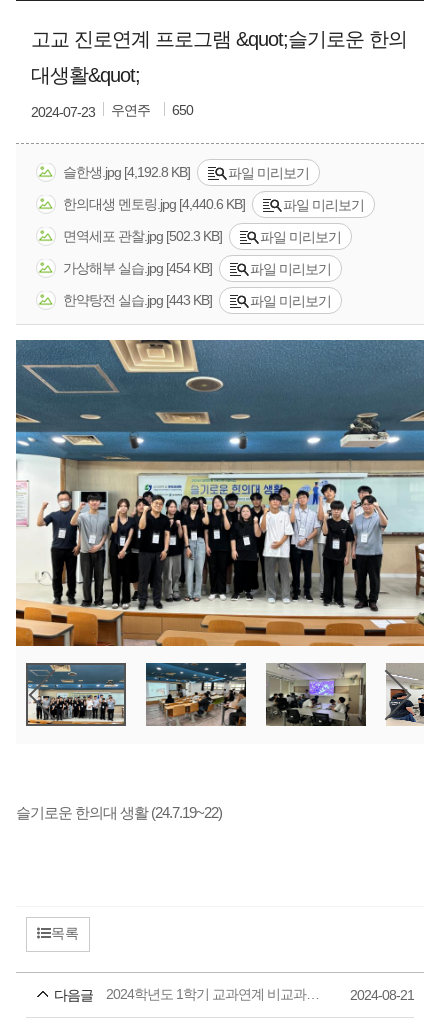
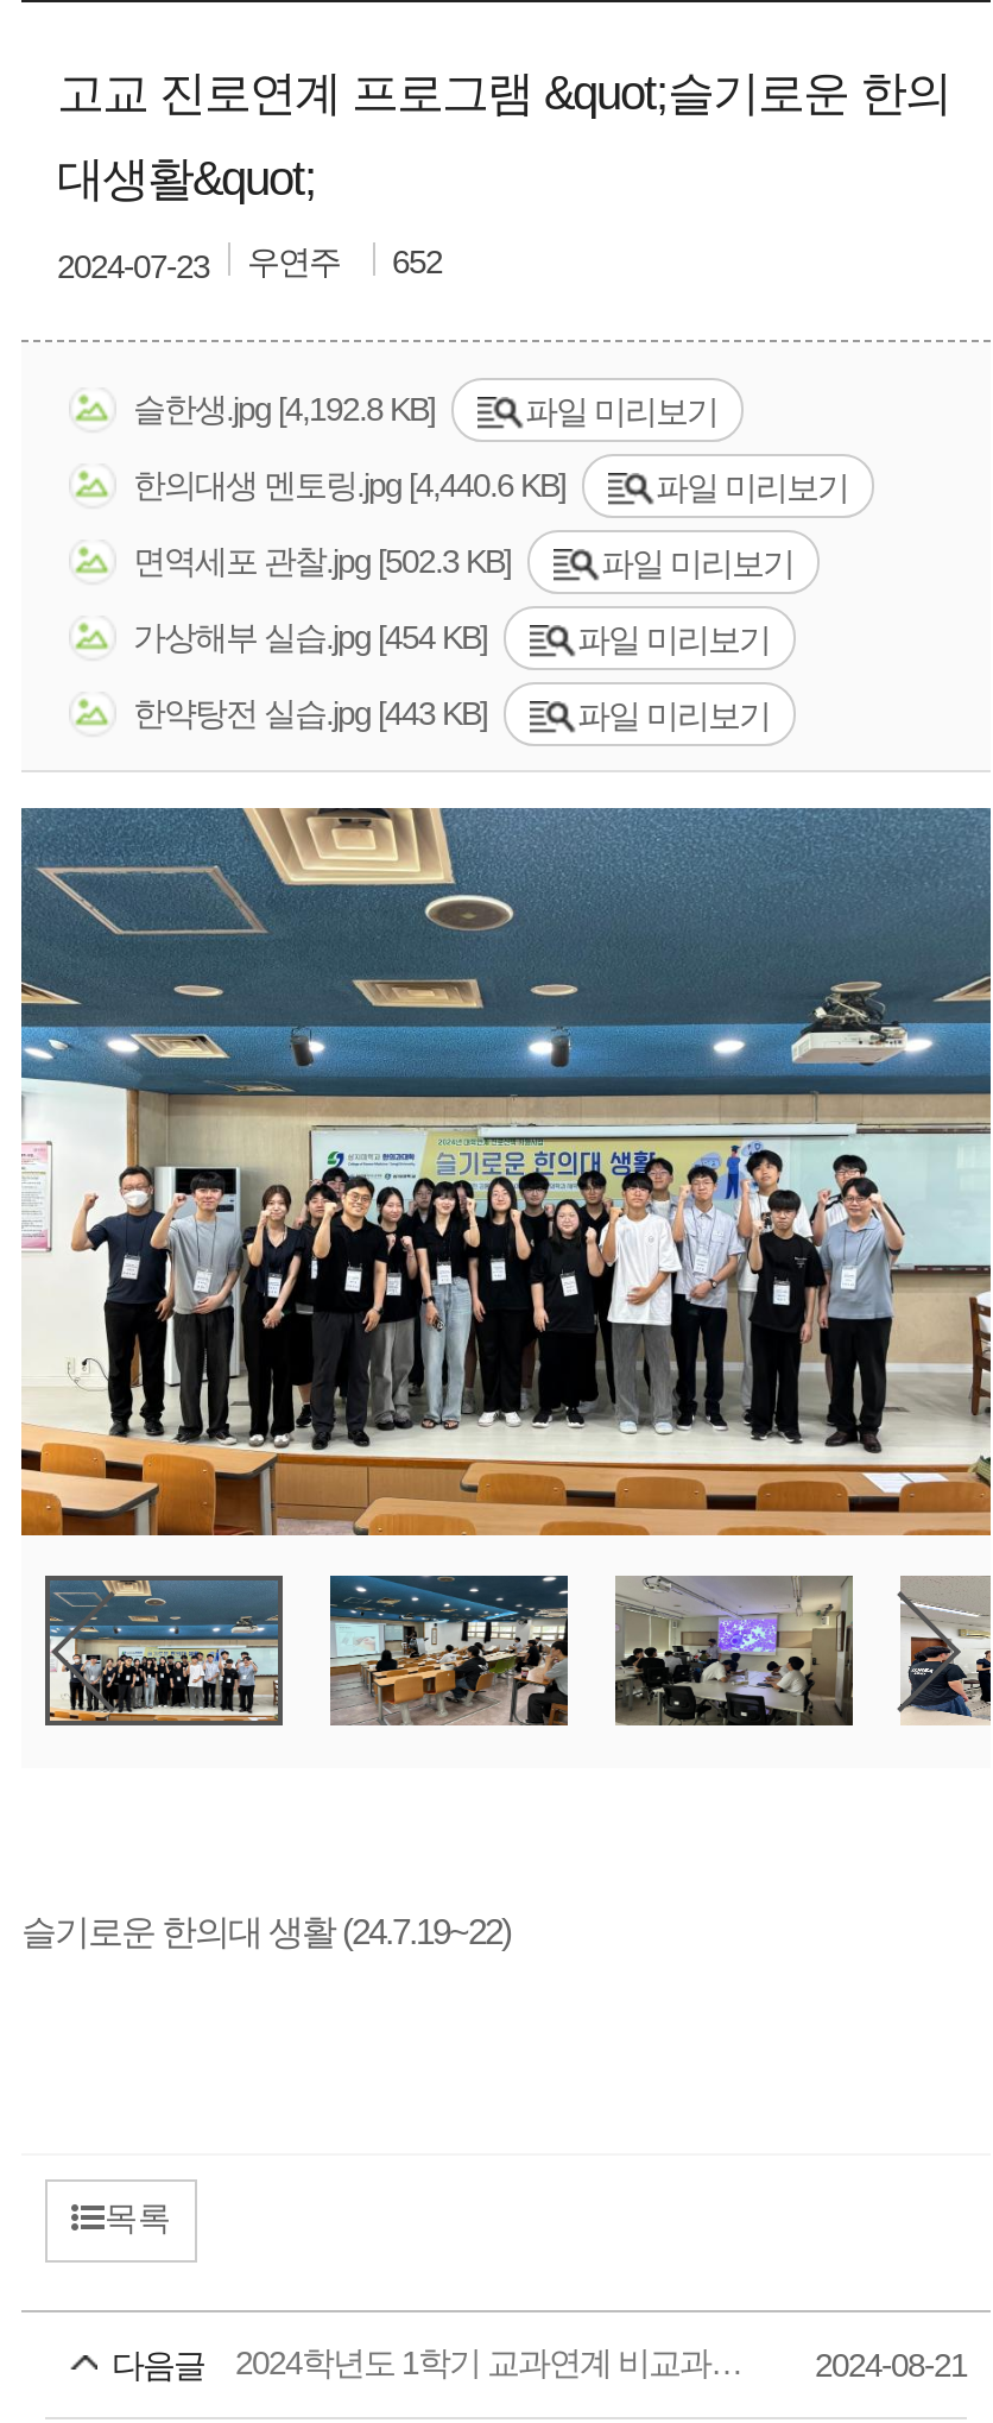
[31,102,193,120] 2024-07-23 우연주 650 -> [57,242,442,285] 2024-07-23 우연주 652

